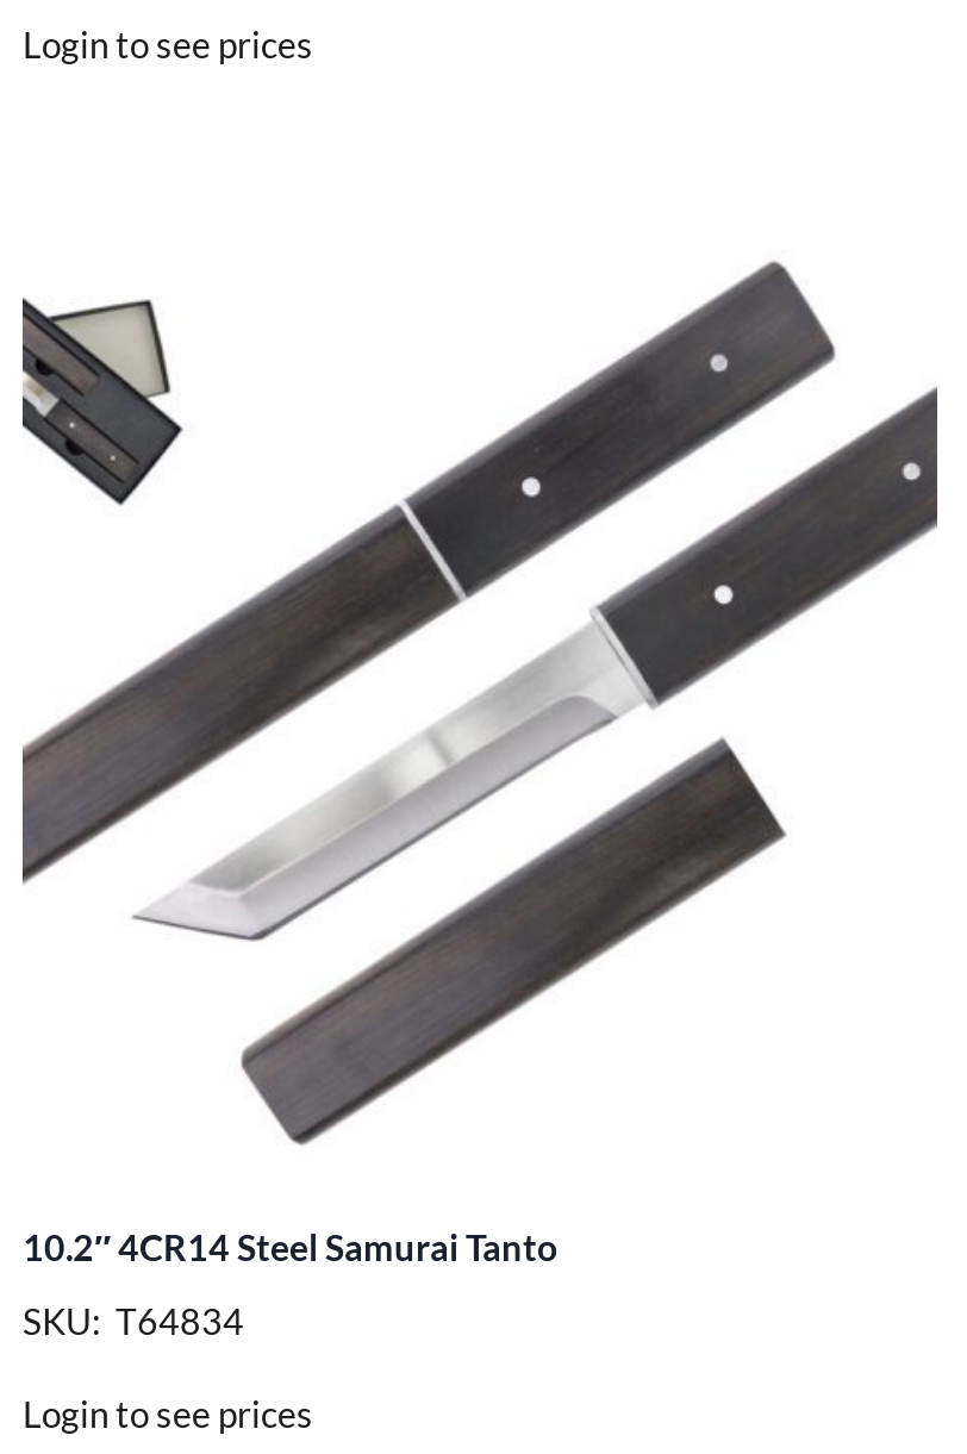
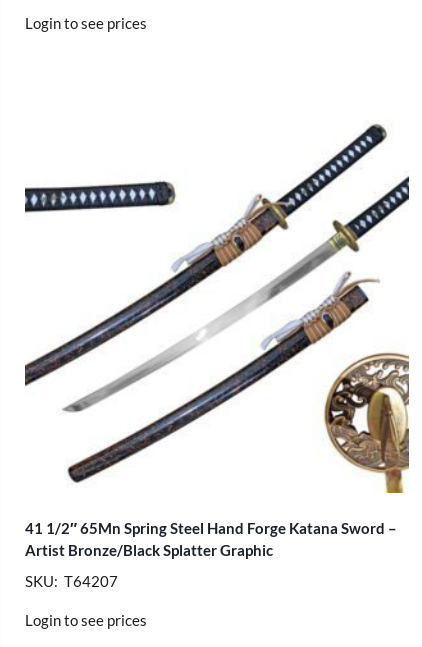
[20,258,940,1268] [image] | 10.2″ 4CR14 Steel Samurai Tanto -> [24,123,410,559] [image] | 41 1/2″ 65Mn Spring Steel Hand Forge Katana Sword – | Artist Bronze/Black Splatter Graphic
[23,1299,244,1342] SKU: T64834 -> [25,572,118,590] SKU: T64207

